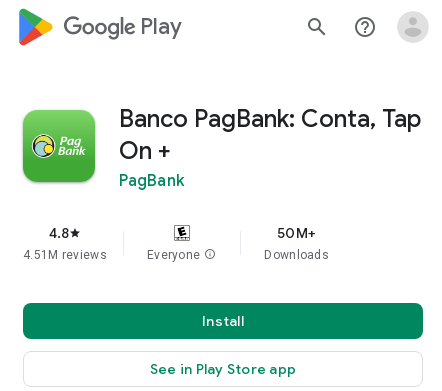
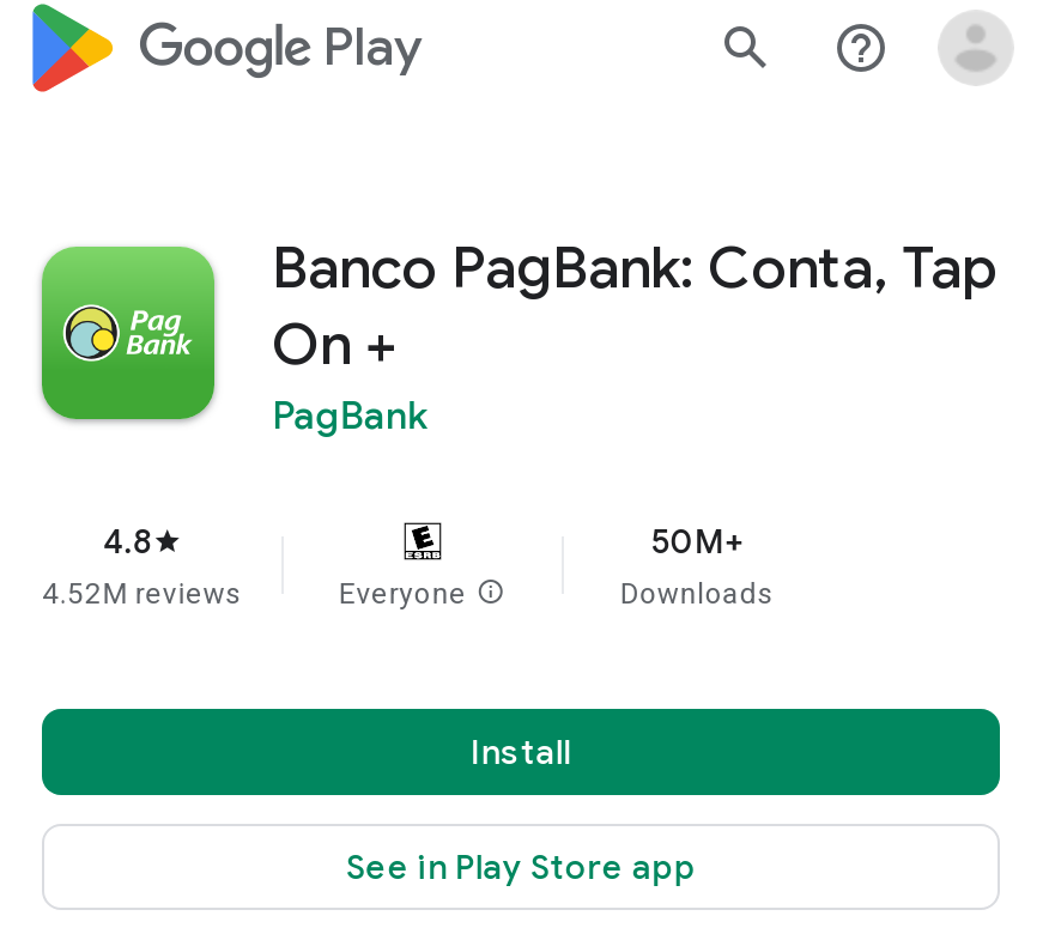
[23,248,107,262] 4.51M reviews -> [42,577,243,611] 4.52M reviews

